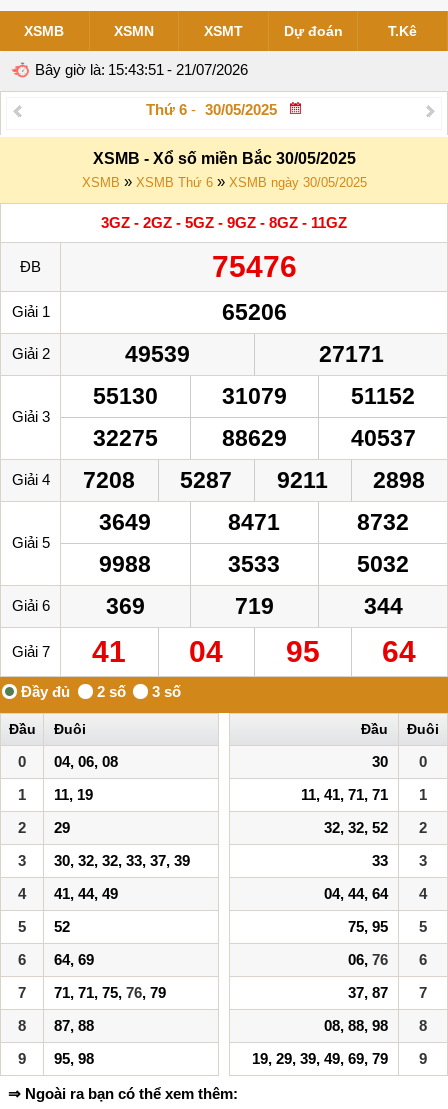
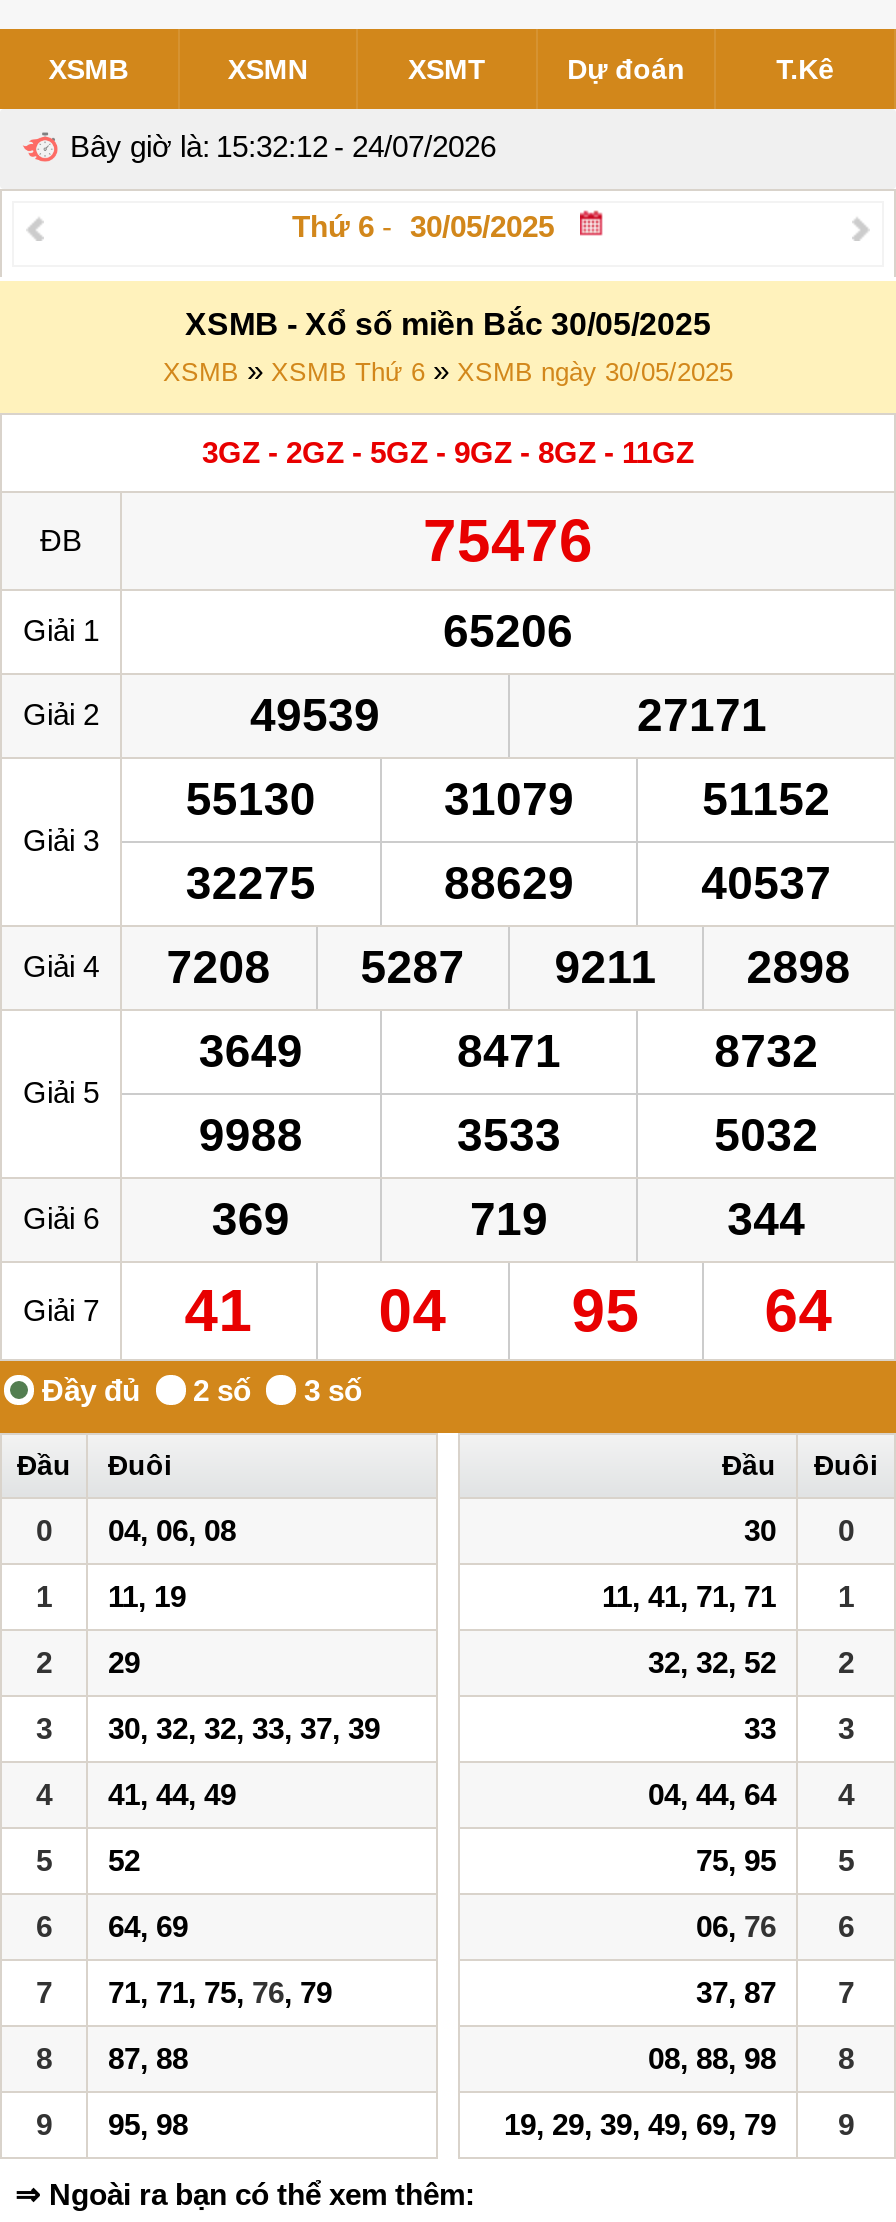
[35,61,248,78] Bây giờ là: 15:43:51 - 21/07/2026 -> [70,130,496,164] Bây giờ là: 15:32:12 - 24/07/2026

